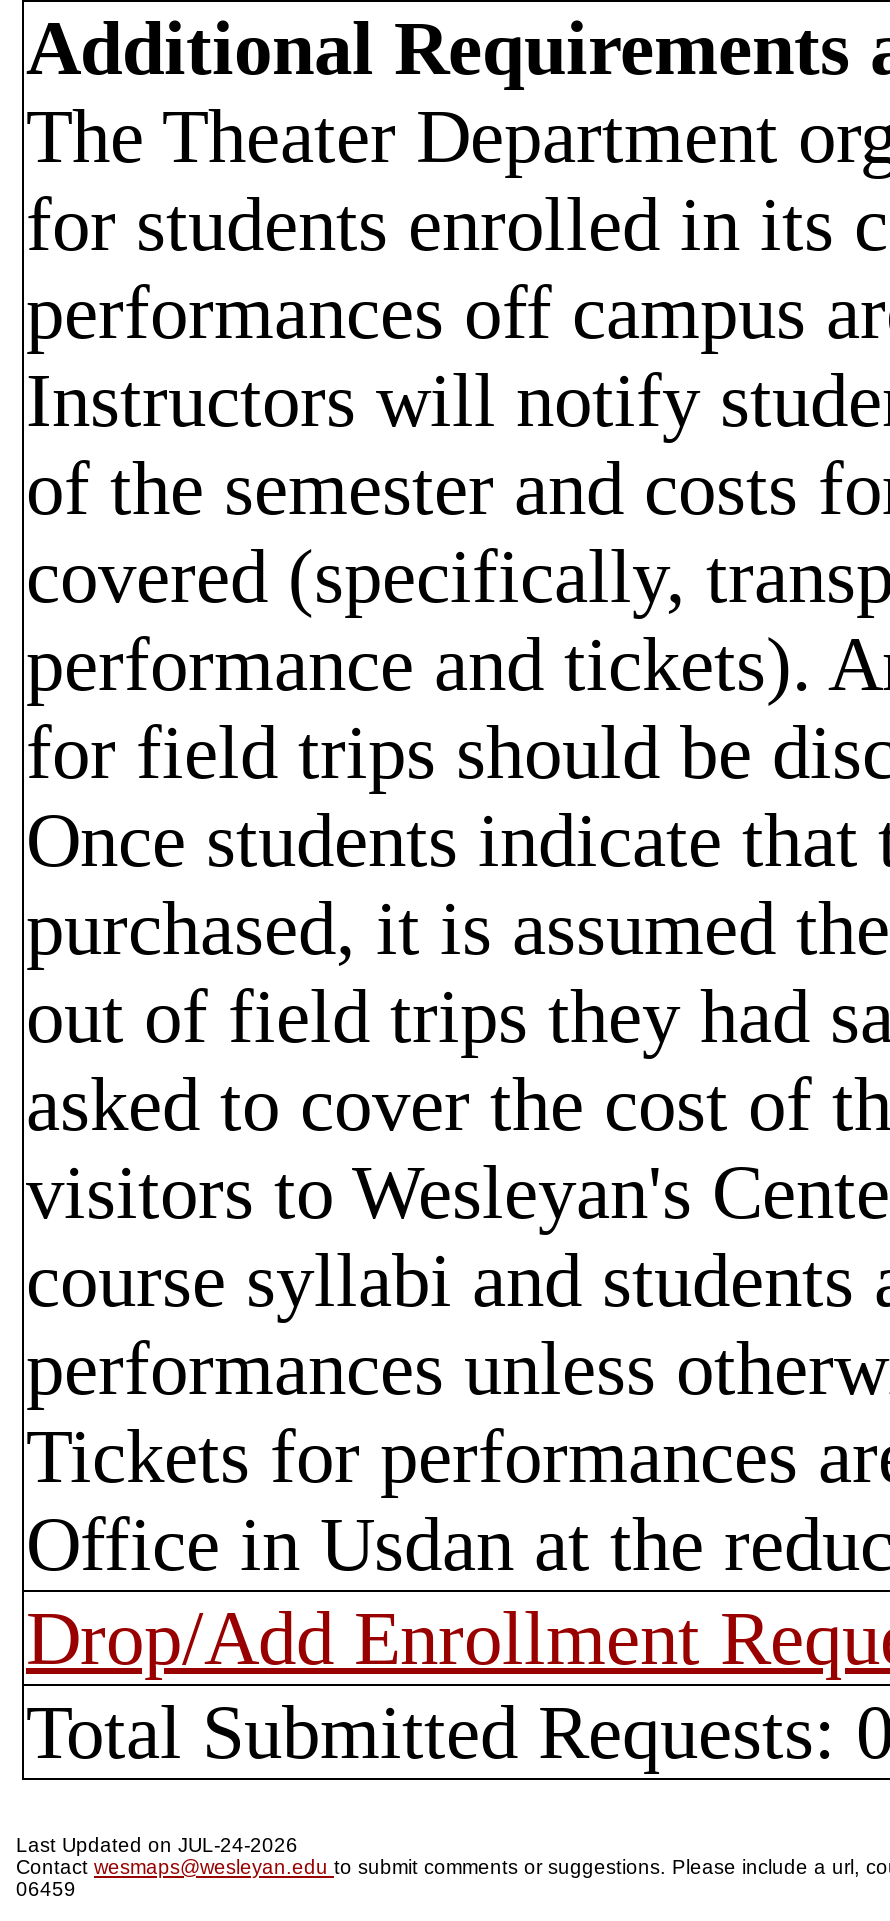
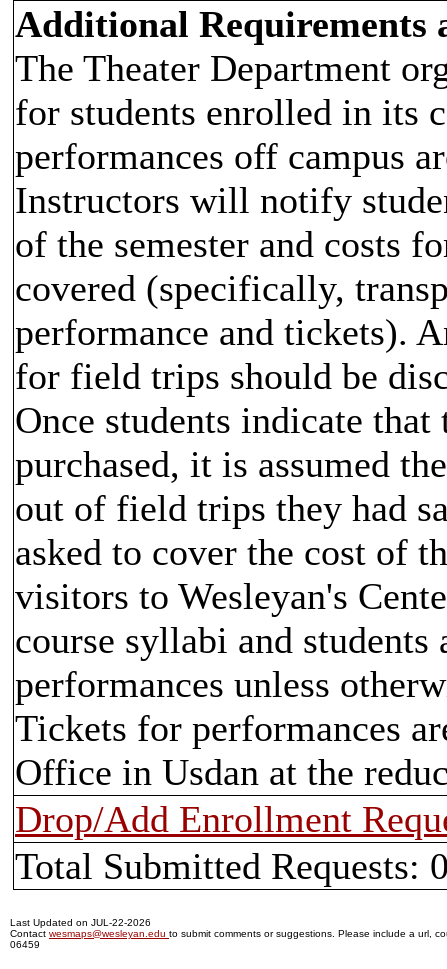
[16,1834,298,1856] Last Updated on JUL-24-2026 -> [10,917,151,928] Last Updated on JUL-22-2026

